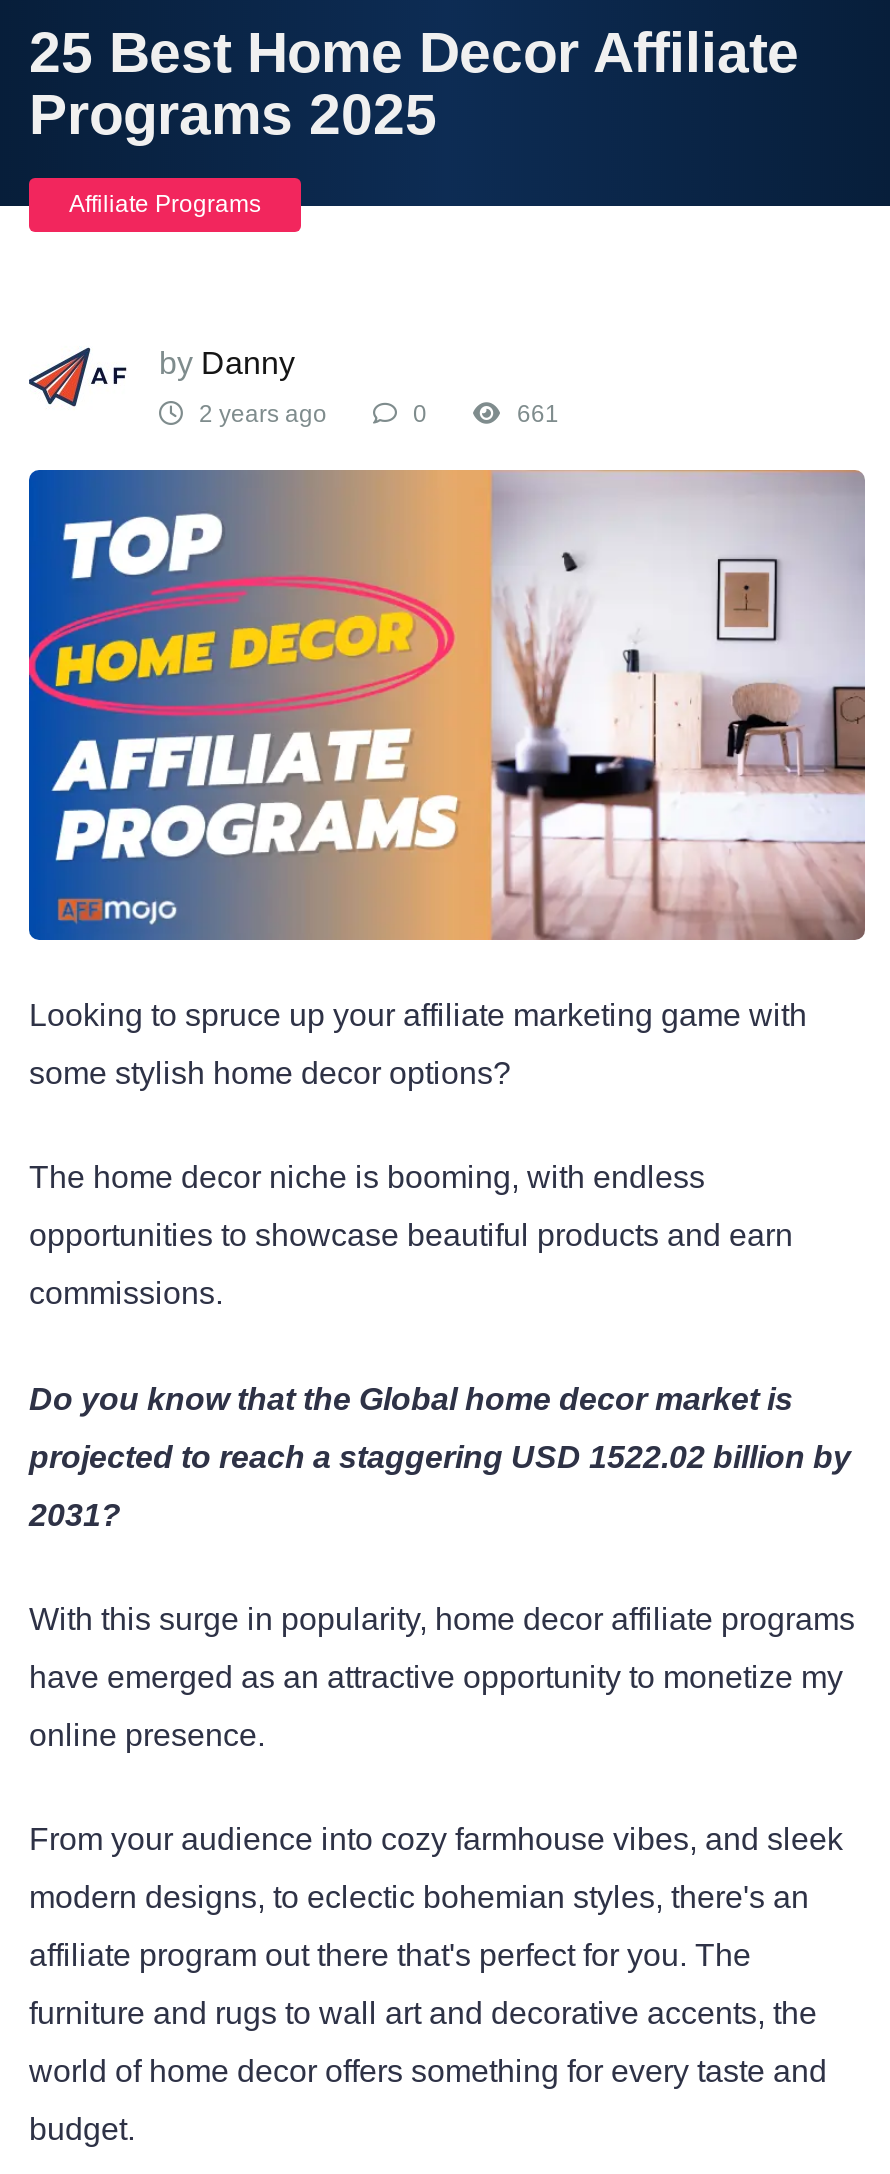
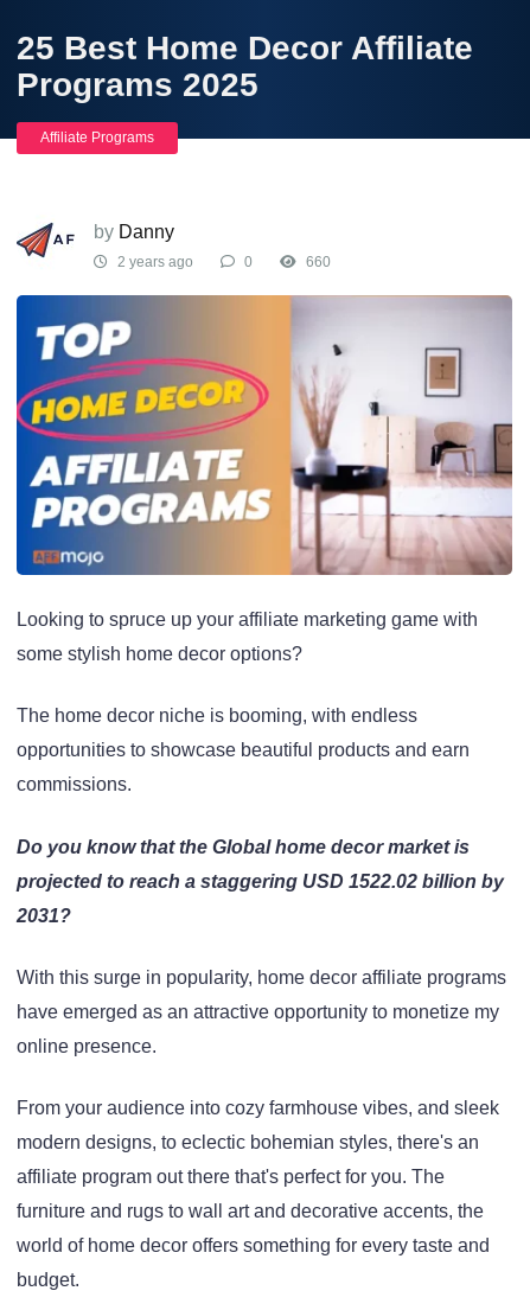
[511,400,559,428] 661 -> [302,254,331,271] 660

